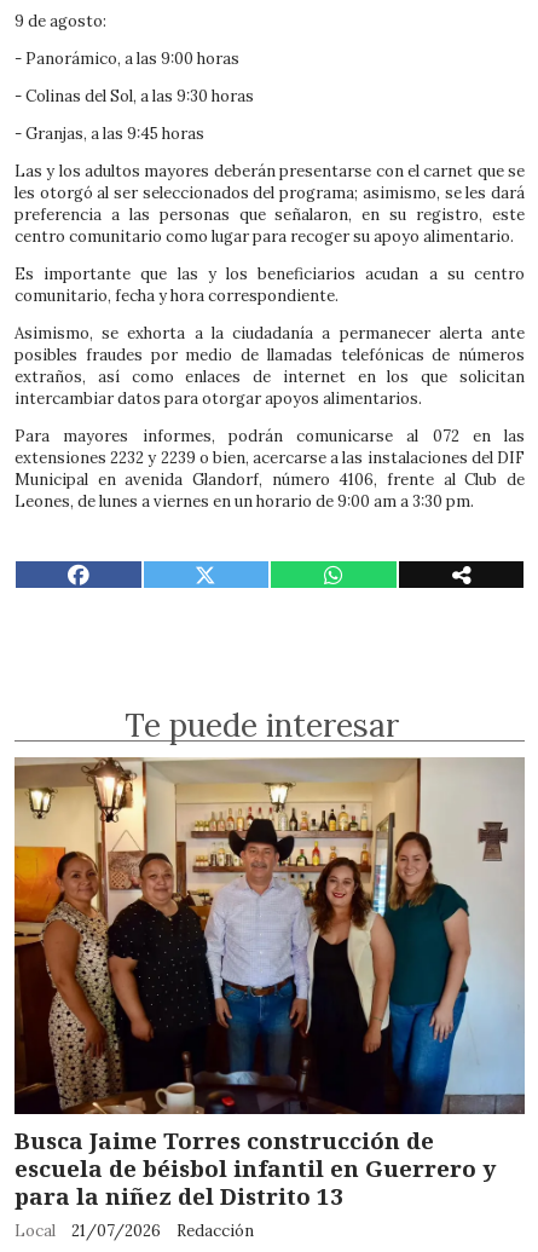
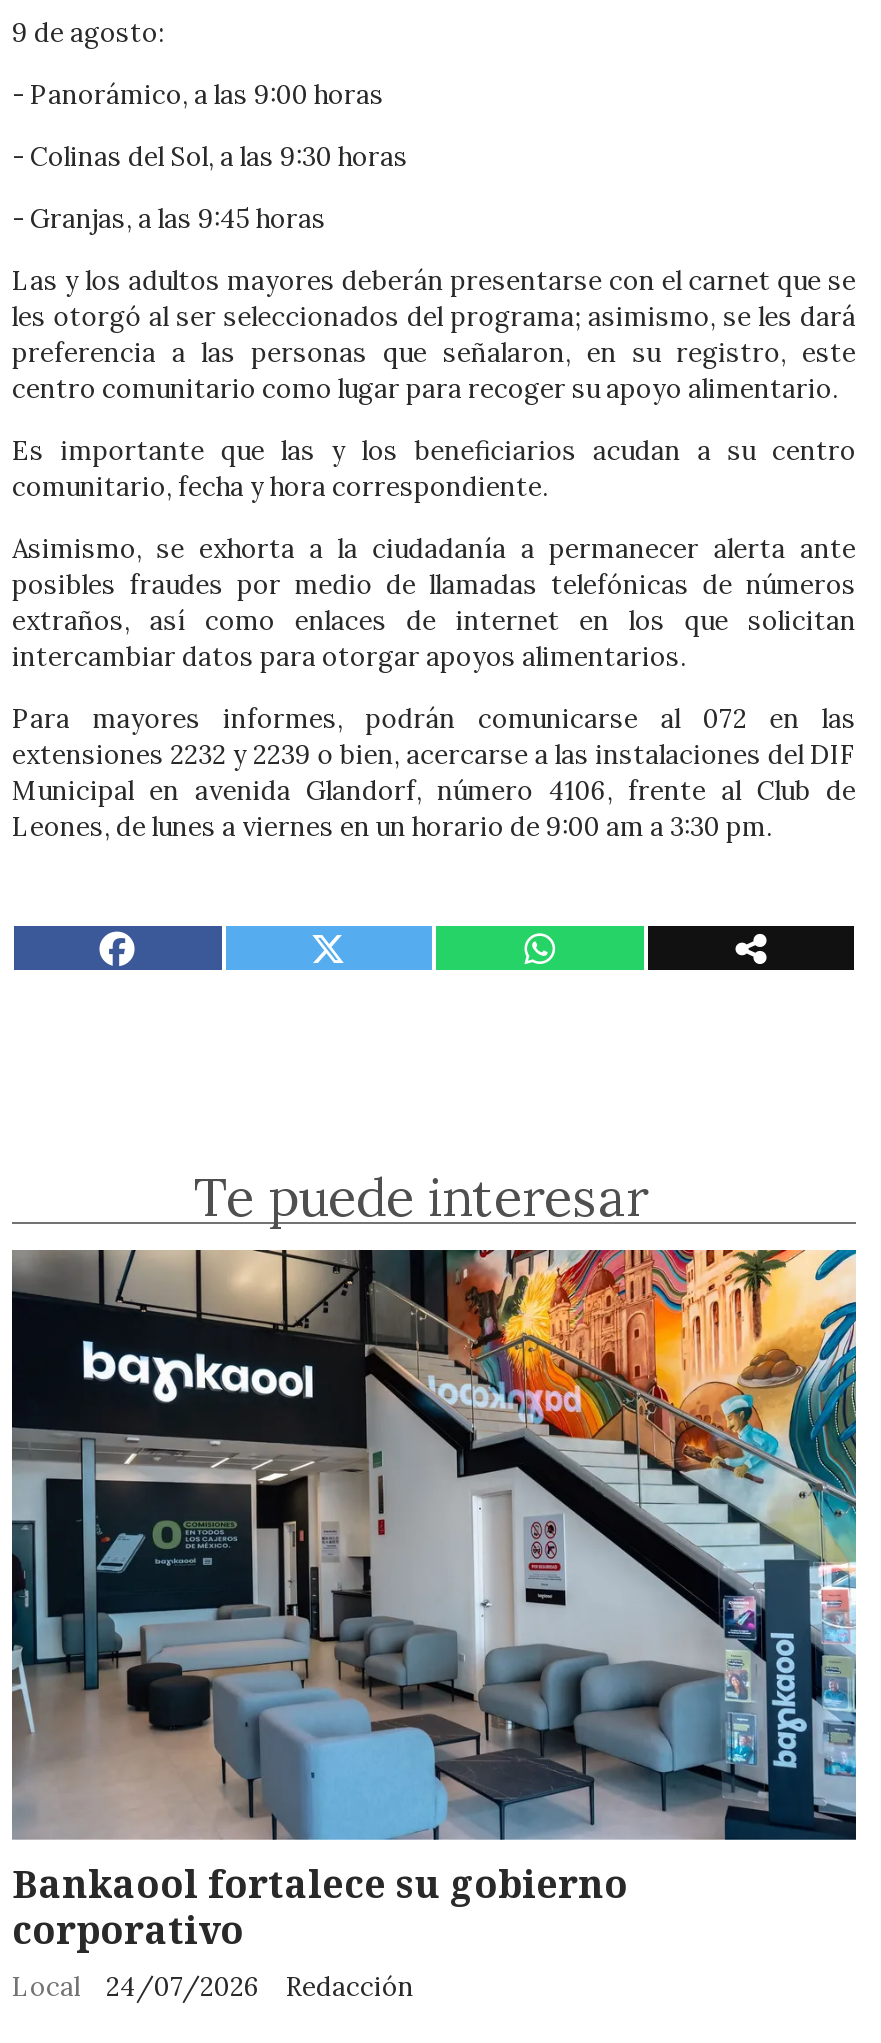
[13,757,525,1211] [image] | Busca Jaime Torres construcción de | escuela de béisbol infantil en Guerrero y | para la niñez del Distrito 13 -> [10,1248,856,1953] [image] | Bankaool fortalece su gobierno | corporativo
[15,1221,254,1241] Local 21/07/2026 Redacción -> [12,1970,414,2004] Local 24/07/2026 Redacción

